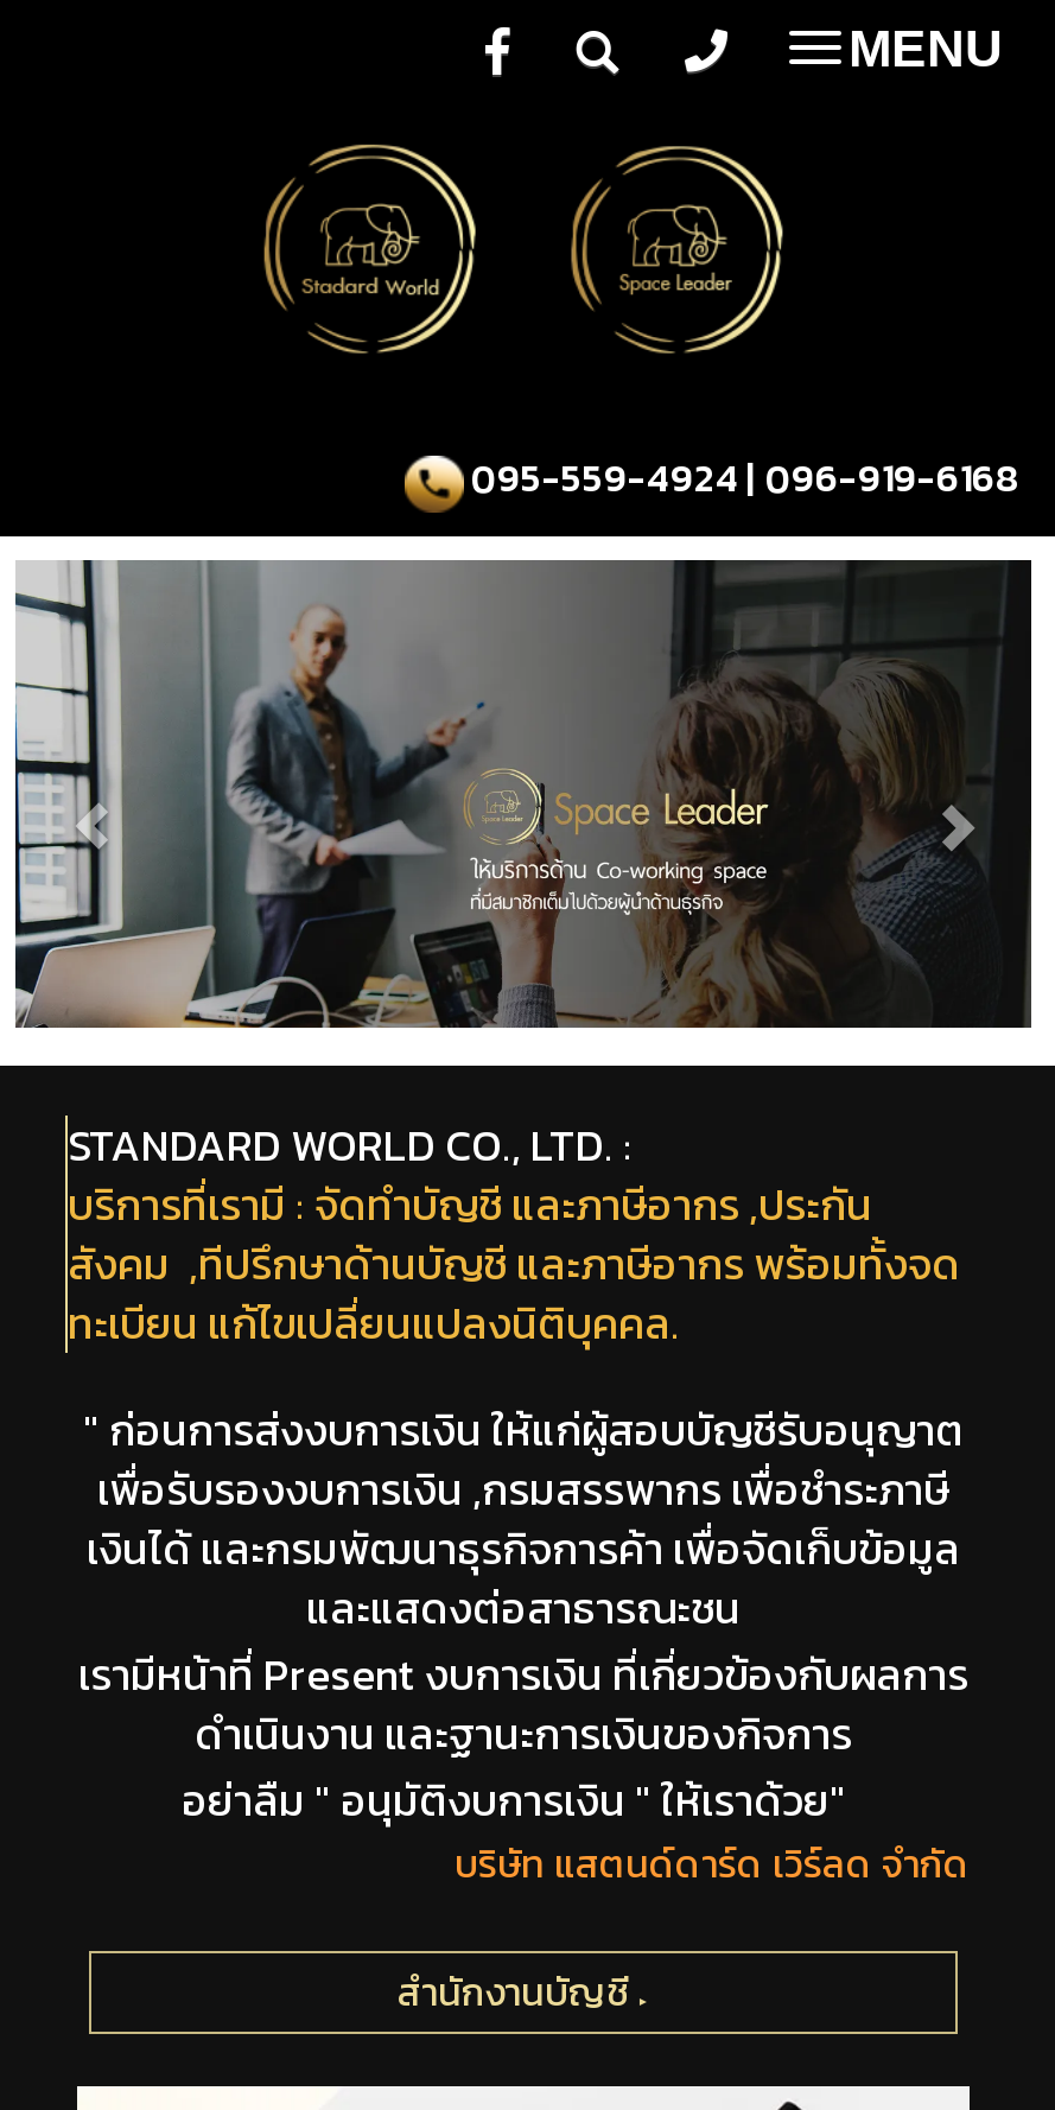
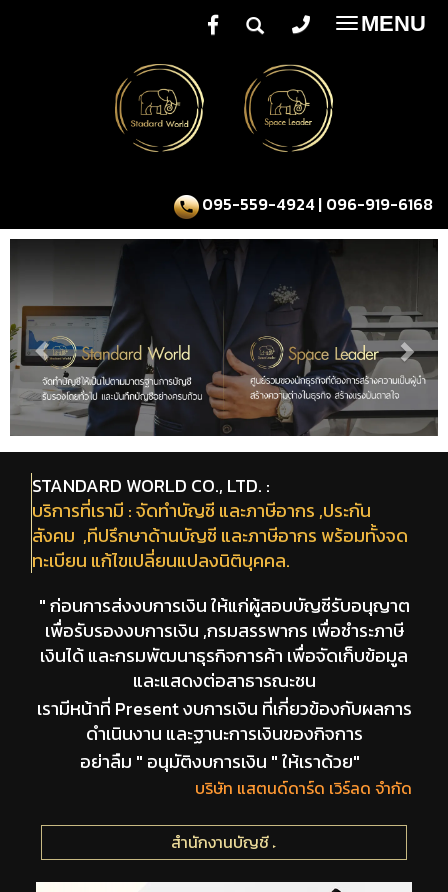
[15,560,1031,1030] [image] -> [9,238,438,437] [image]

